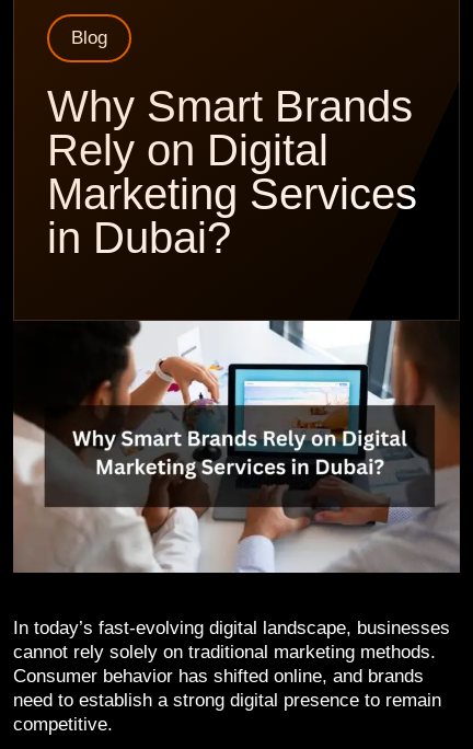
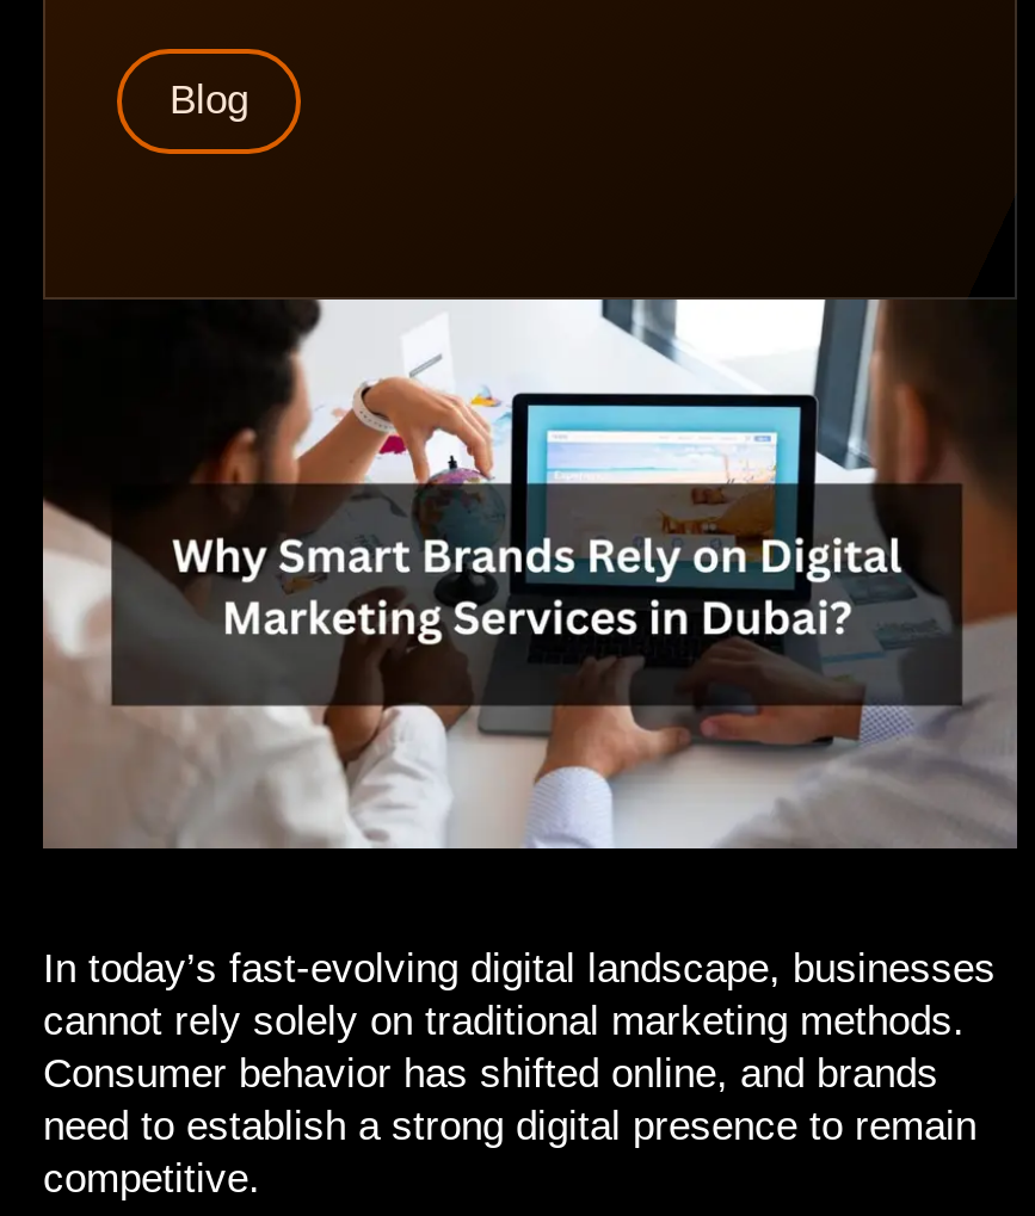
[47,83,417,262] Why Smart Brands | Rely on Digital | Marketing Services | in Dubai? -> none

